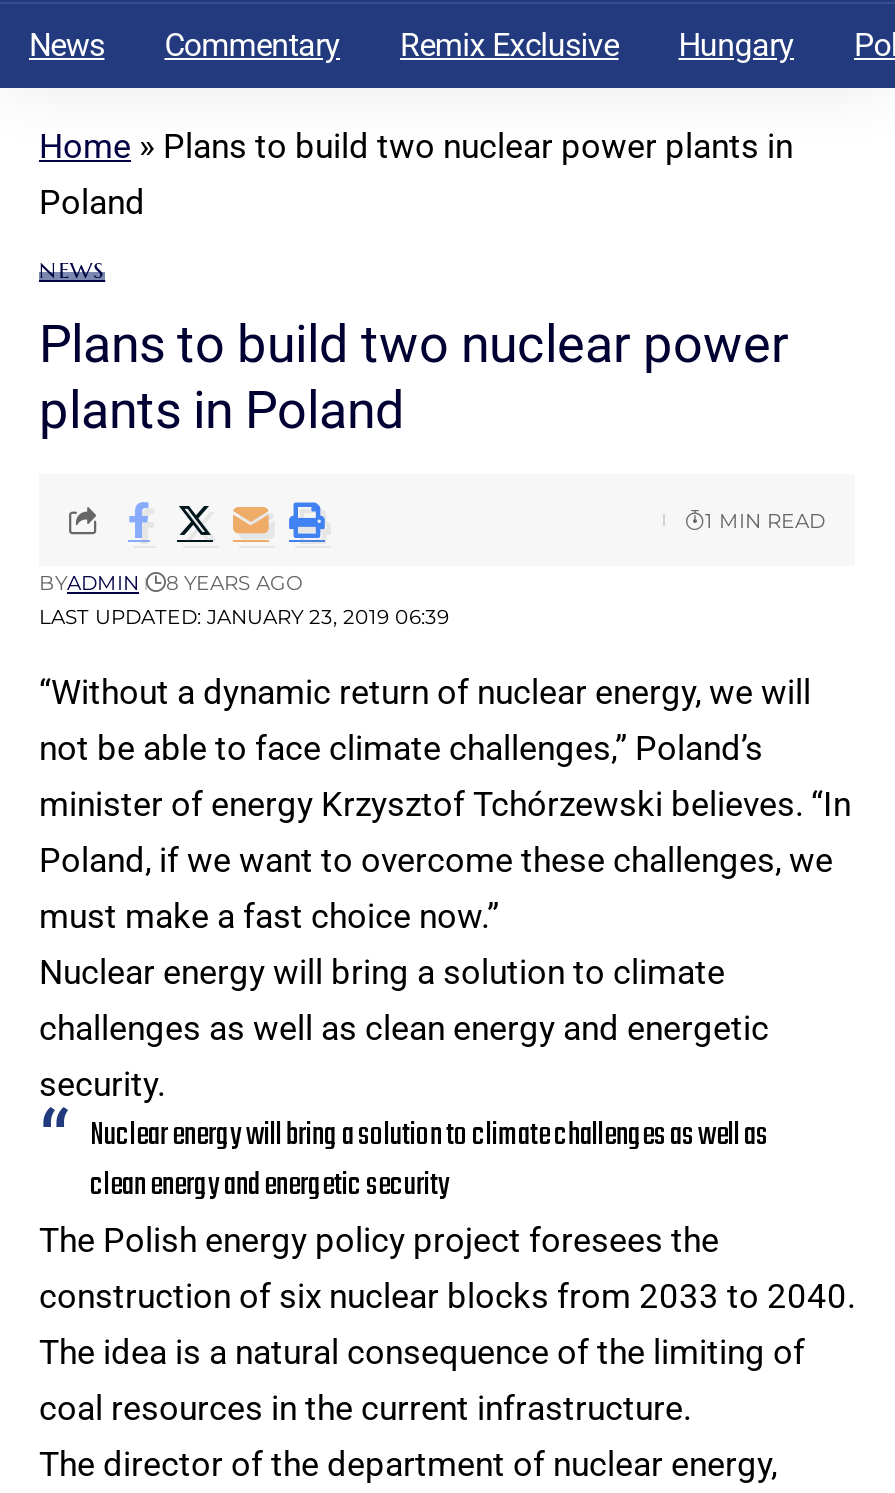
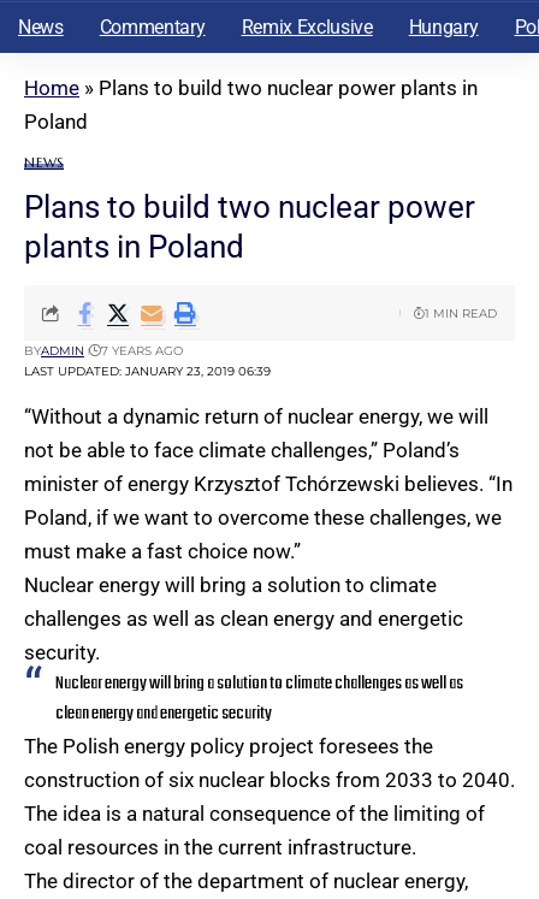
[39,570,302,596] BYADMIN 8 YEARS AGO -> [24,343,182,359] BYADMIN 7 YEARS AGO

